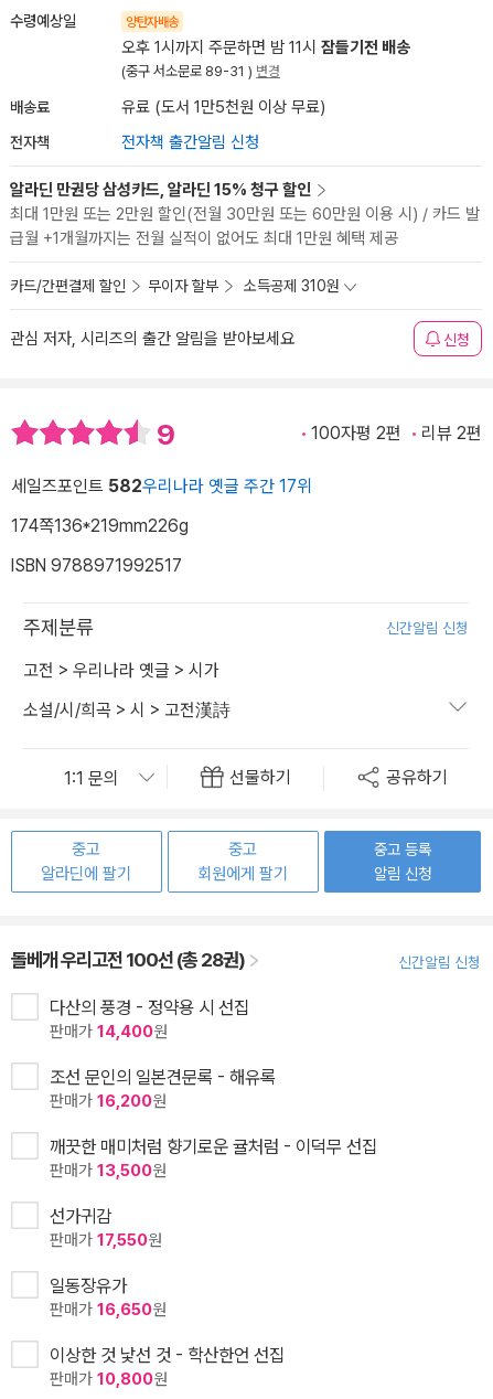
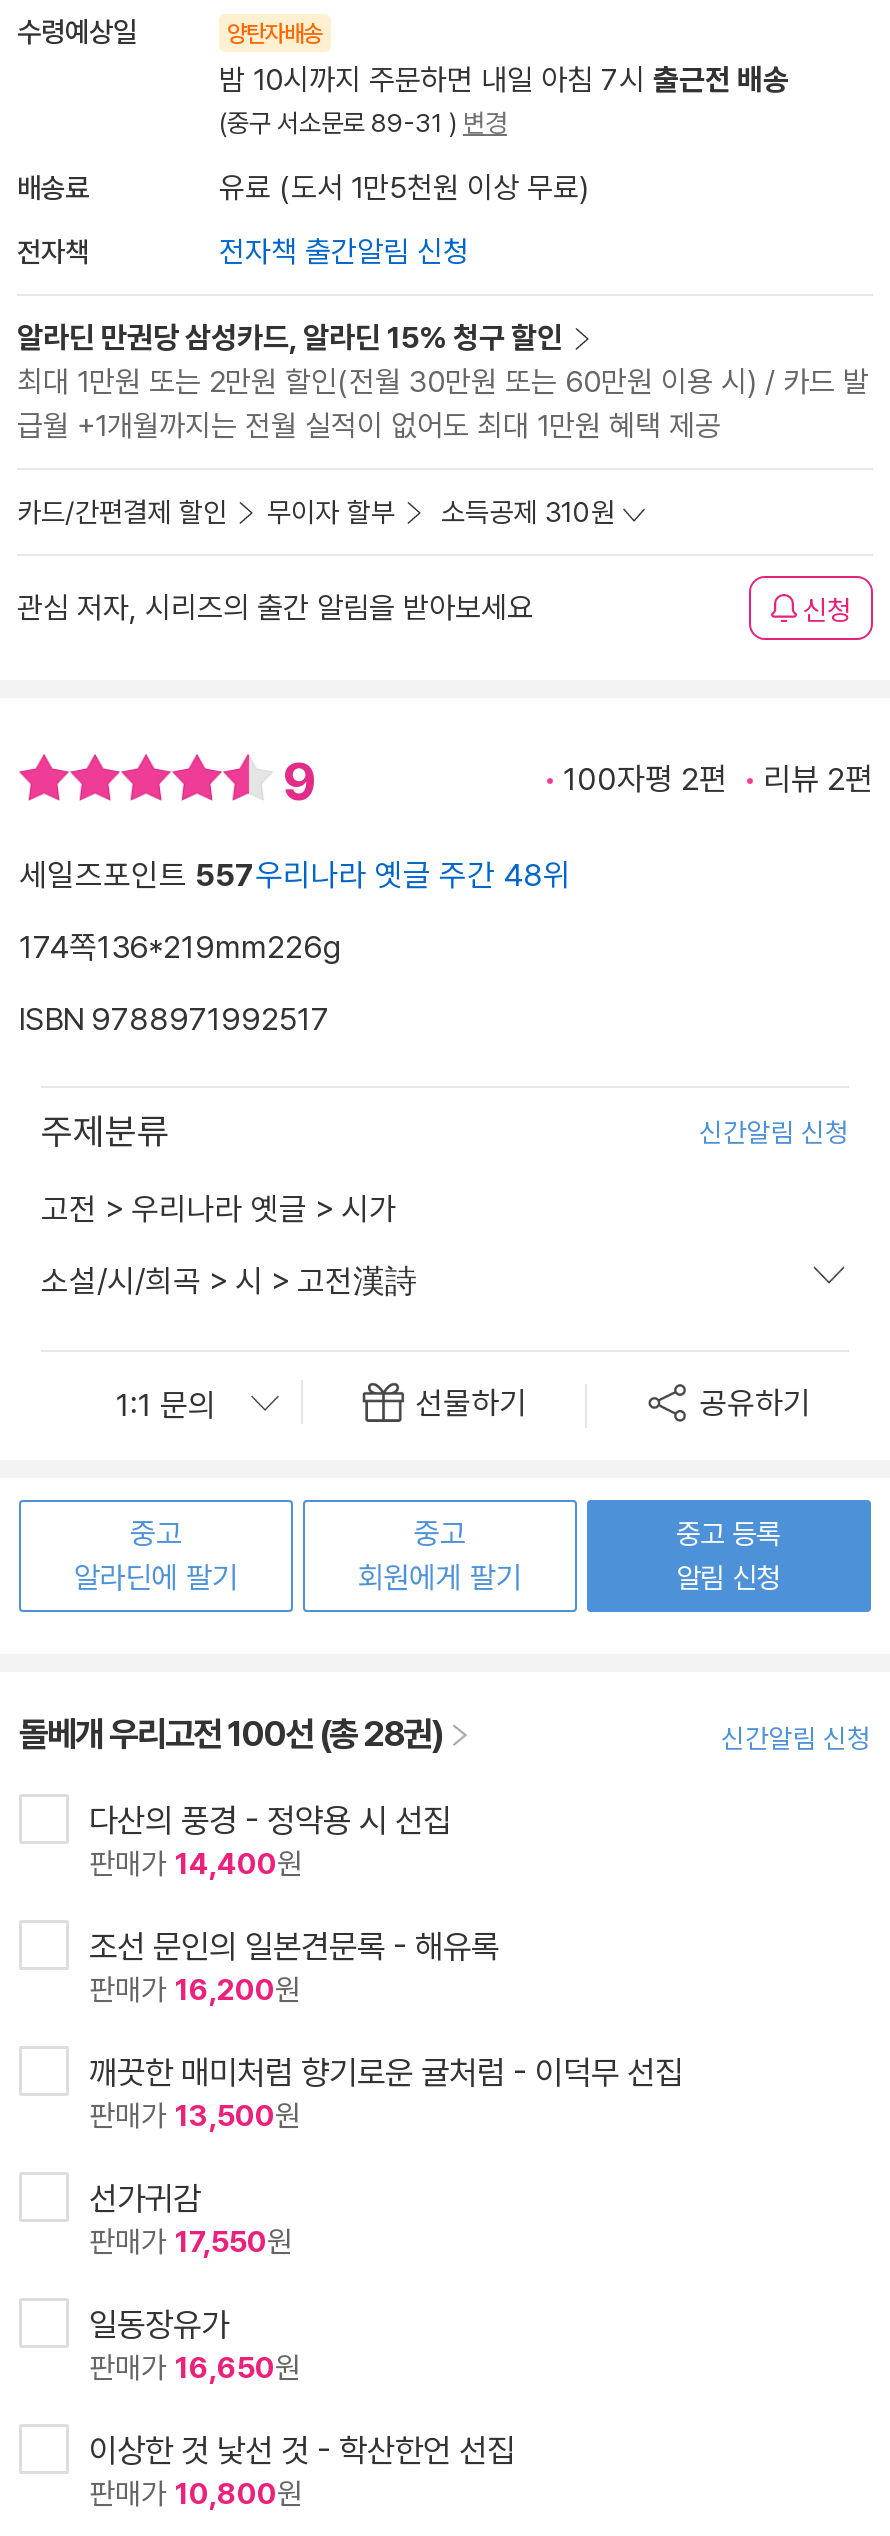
[121,38,410,57] 오후 1시까지 주문하면 밤 11시 잠들기전 배송 -> [219,62,789,98] 밤 10시까지 주문하면 내일 아침 7시 출근전 배송
[11,476,312,497] 세일즈포인트 582우리나라 옛글 주간 17위 -> [19,857,571,895] 세일즈포인트 557우리나라 옛글 주간 48위

